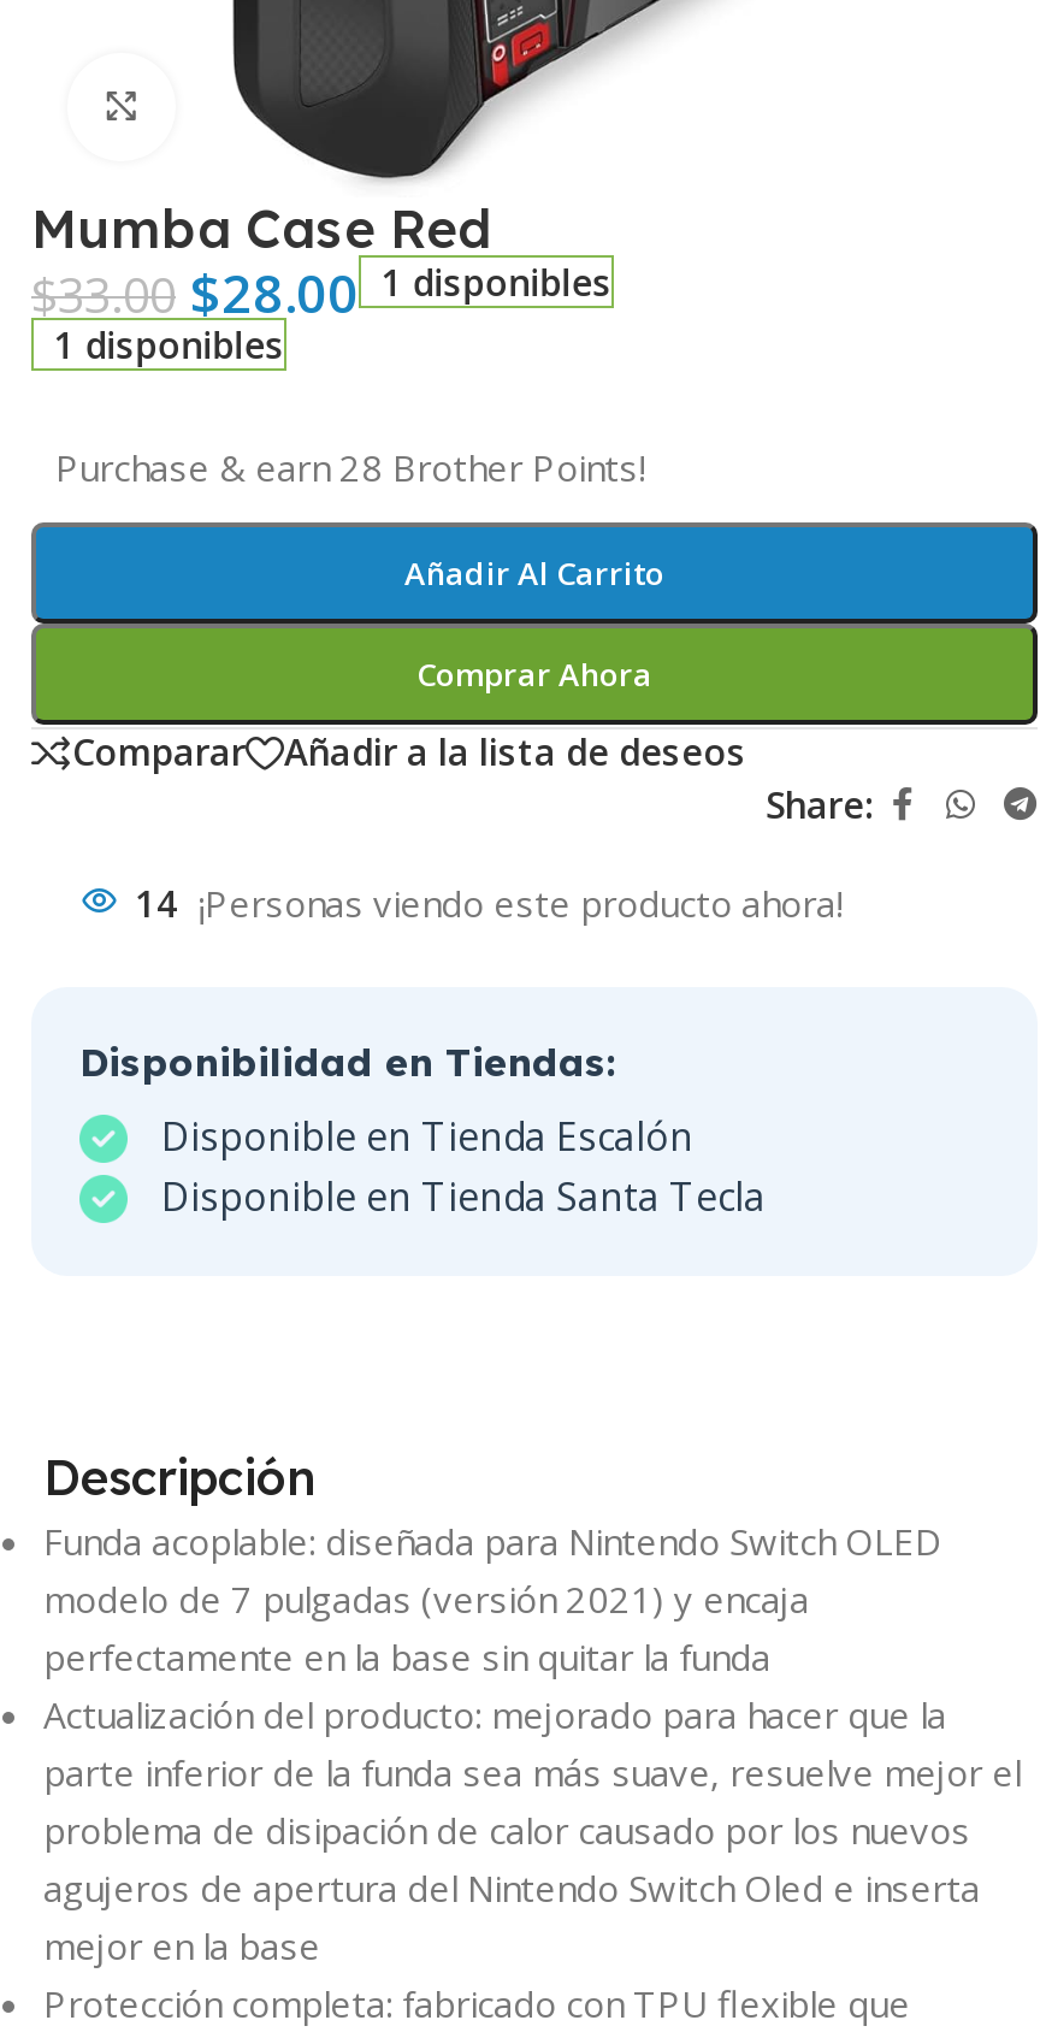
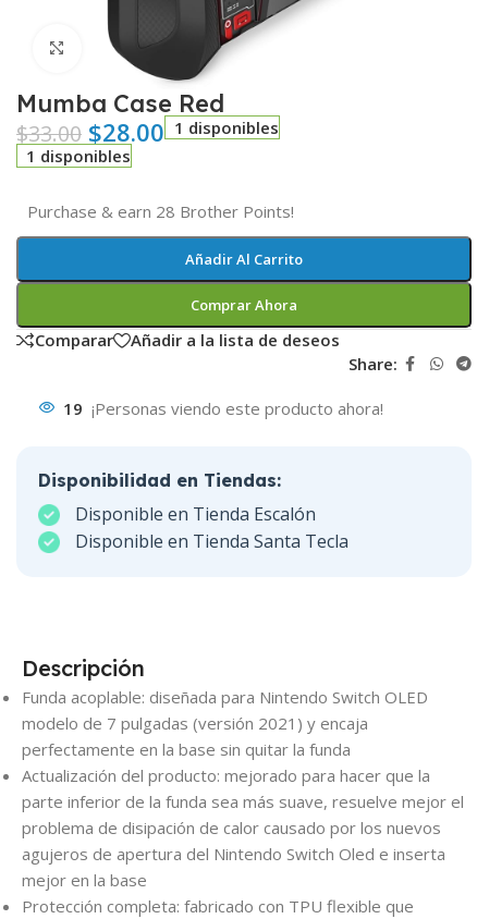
[135,878,843,926] 14 ¡Personas viendo este producto ahora! -> [63,397,383,419] 19 ¡Personas viendo este producto ahora!

